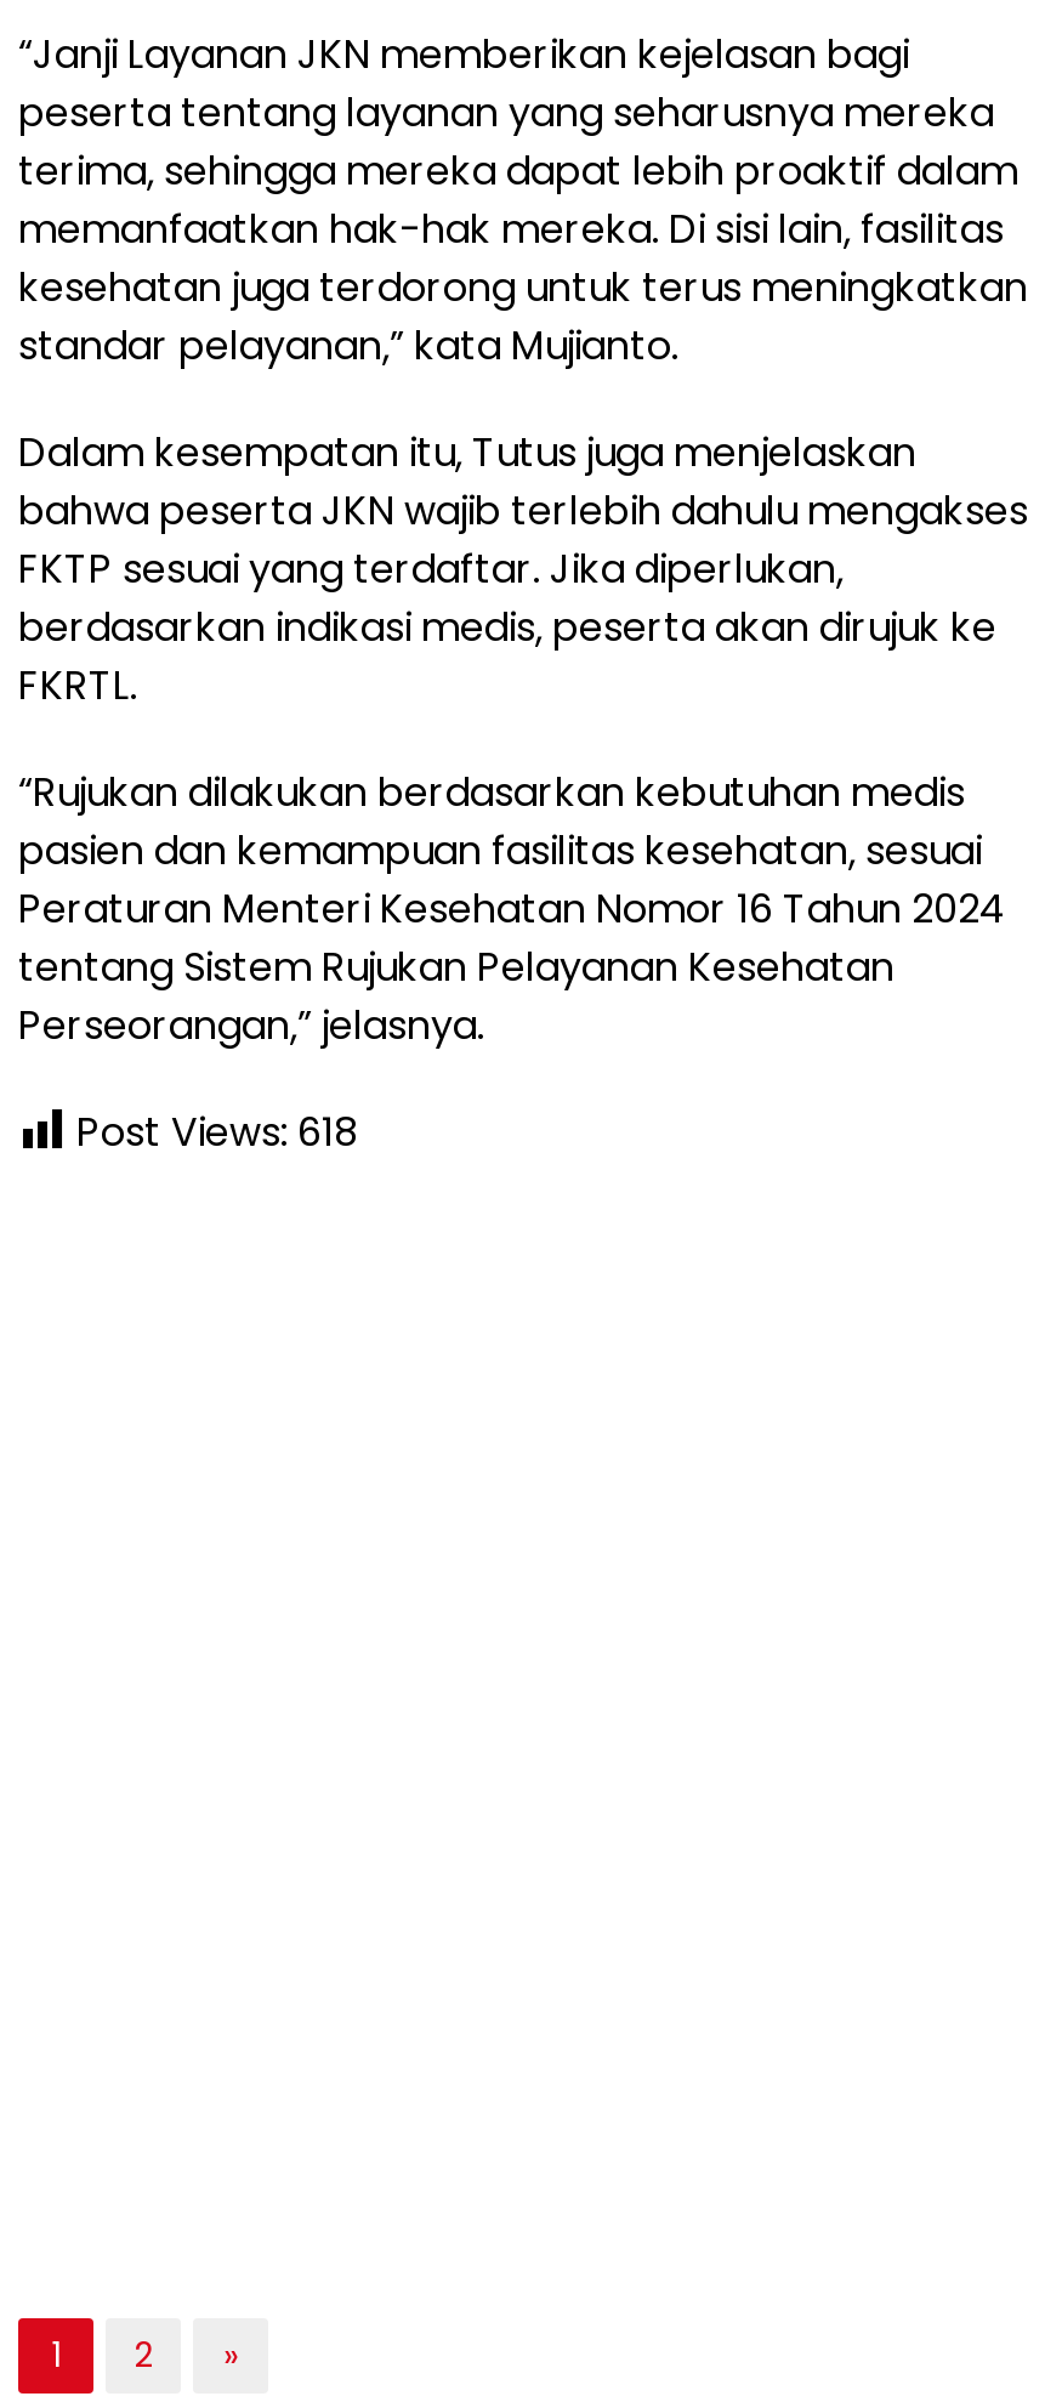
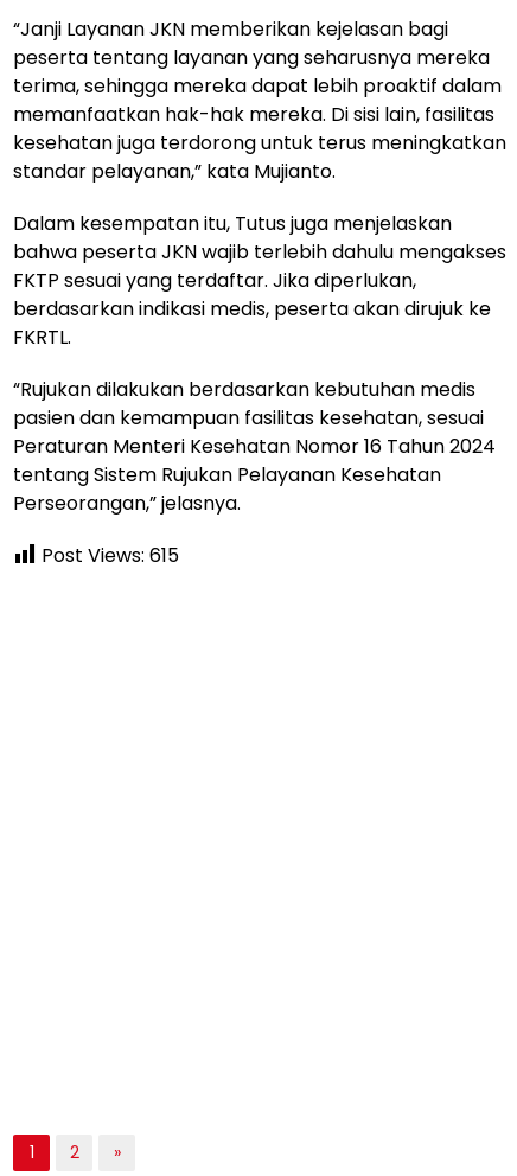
[76,1105,358,1160] Post Views: 618 -> [42,542,179,569] Post Views: 615

